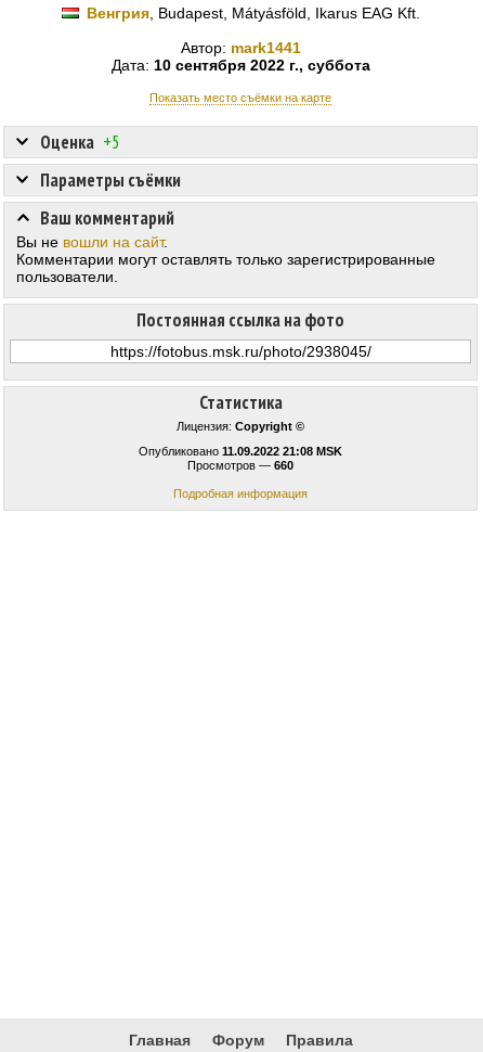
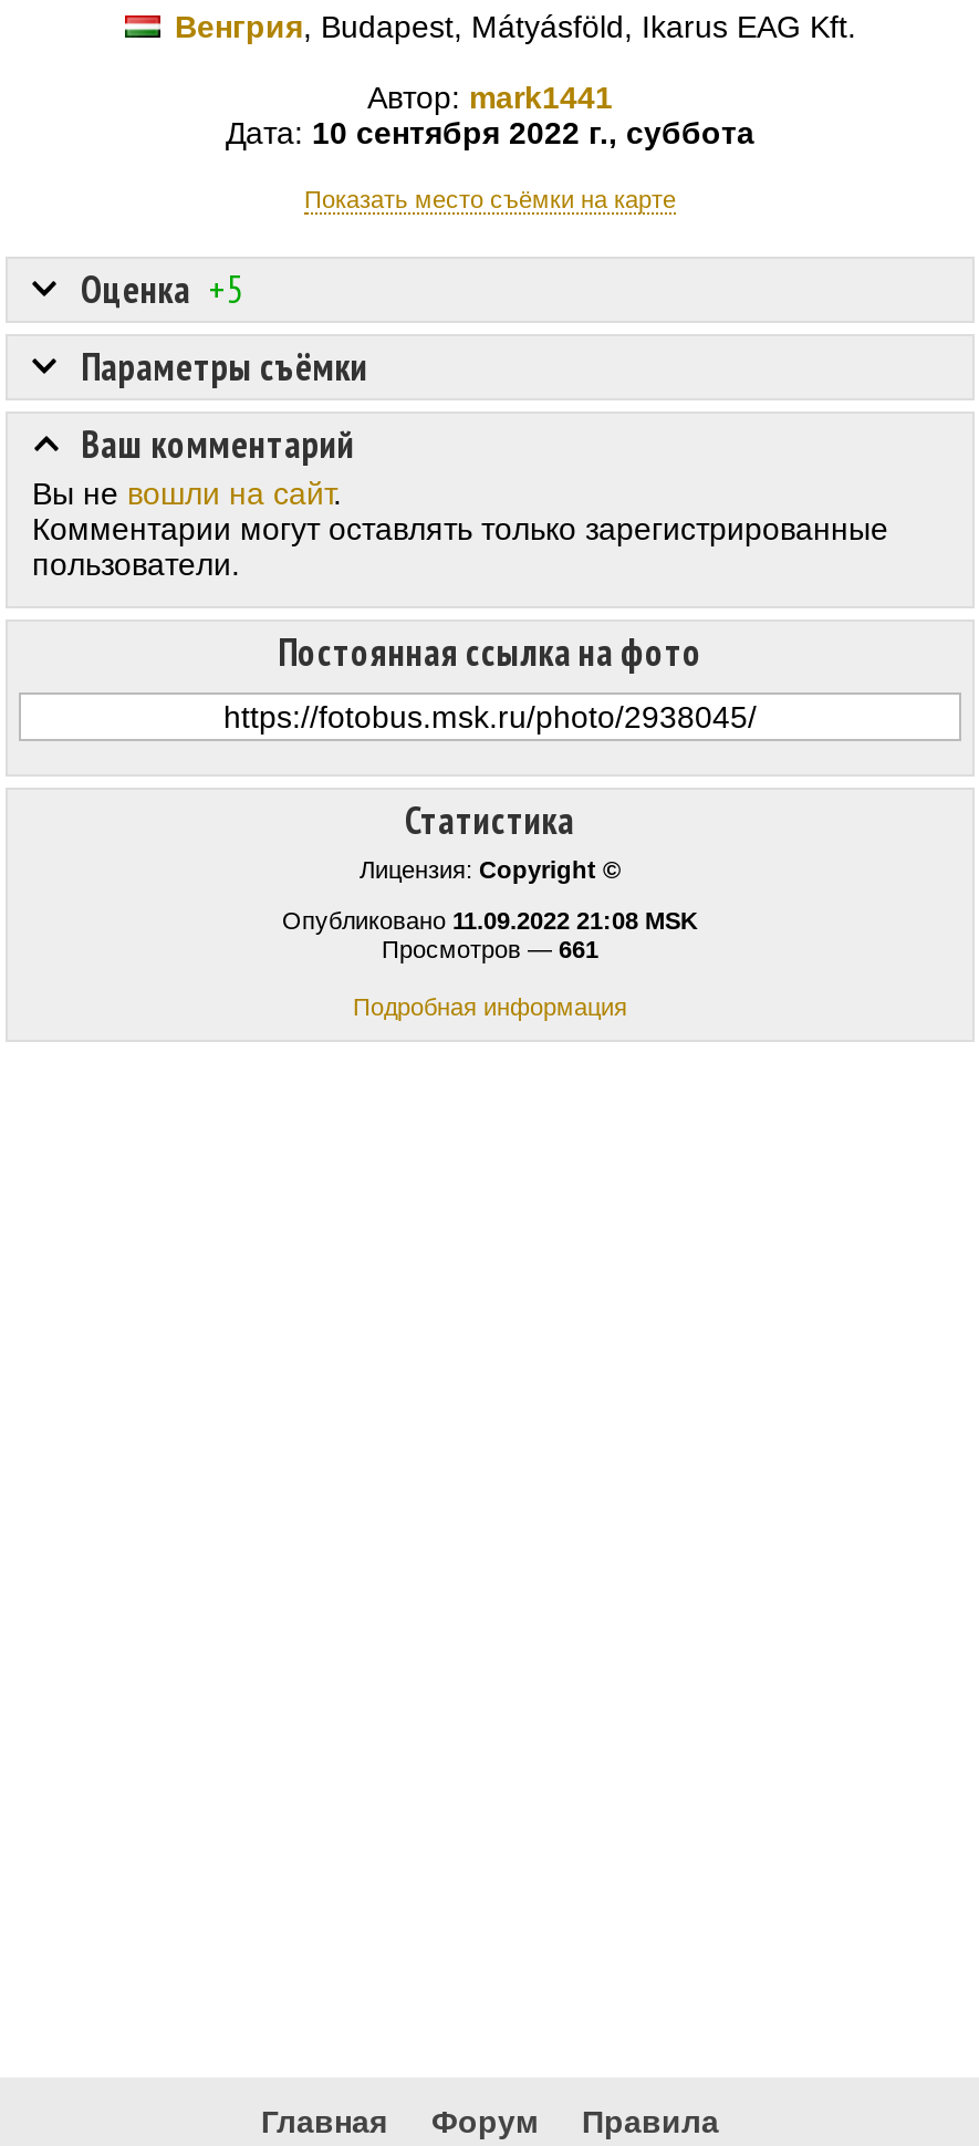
[187,459,293,472] Просмотров — 660 -> [382,936,598,963] Просмотров — 661

